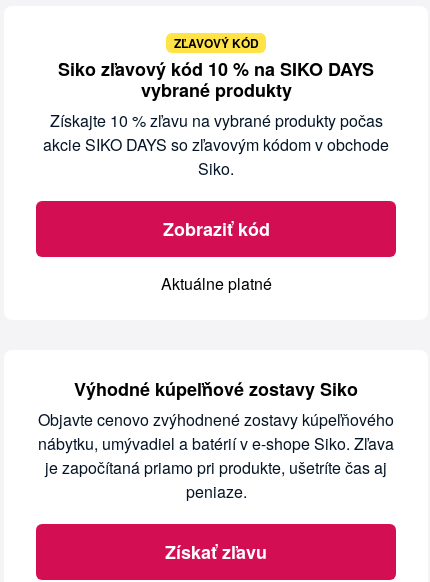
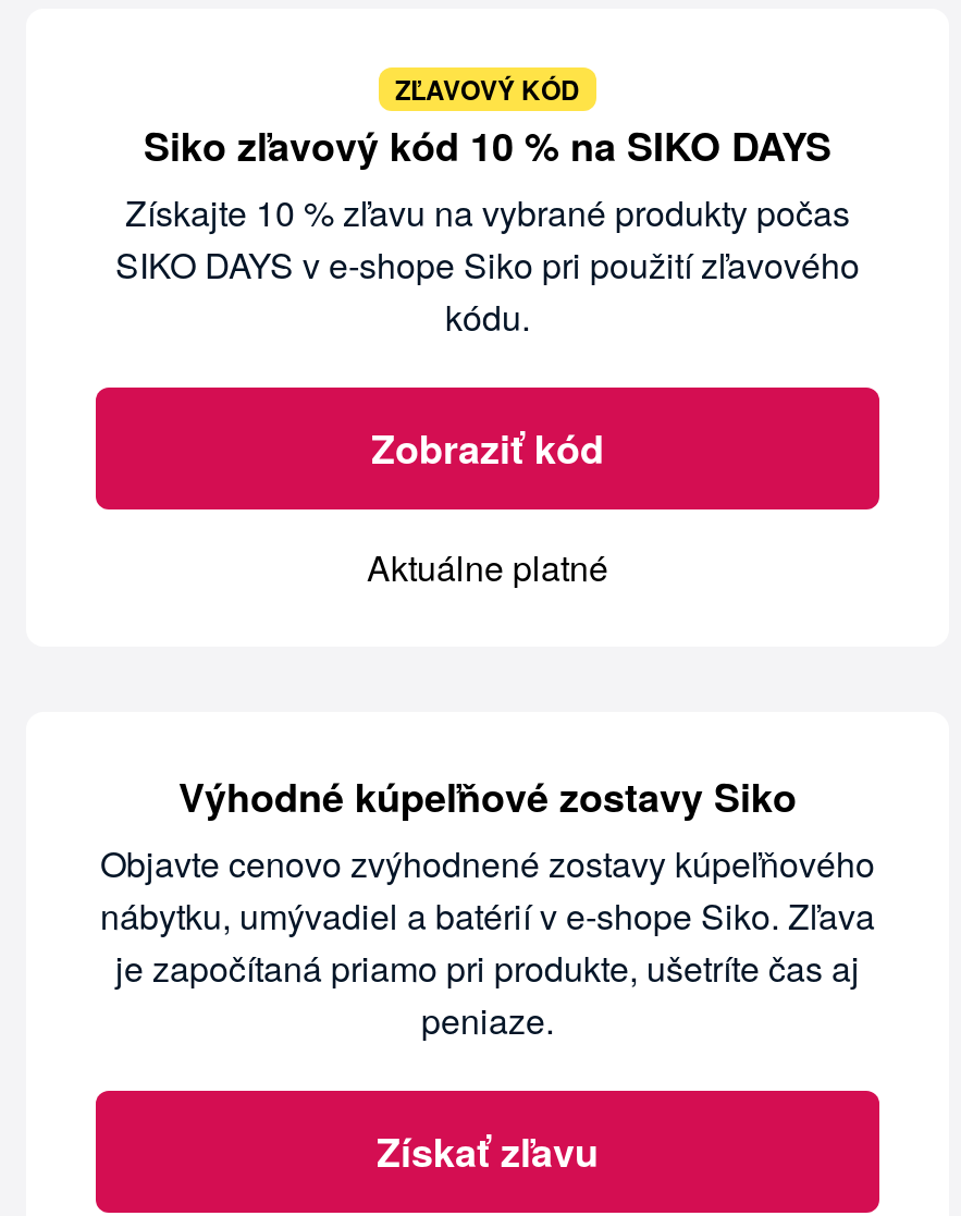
[140,77,291,103] vybrané produkty -> none
[43,133,389,180] akcie SIKO DAYS so zľavovým kódom v obchode | Siko. -> [115,239,860,342] SIKO DAYS v e-shope Siko pri použití zľavového | kódu.

